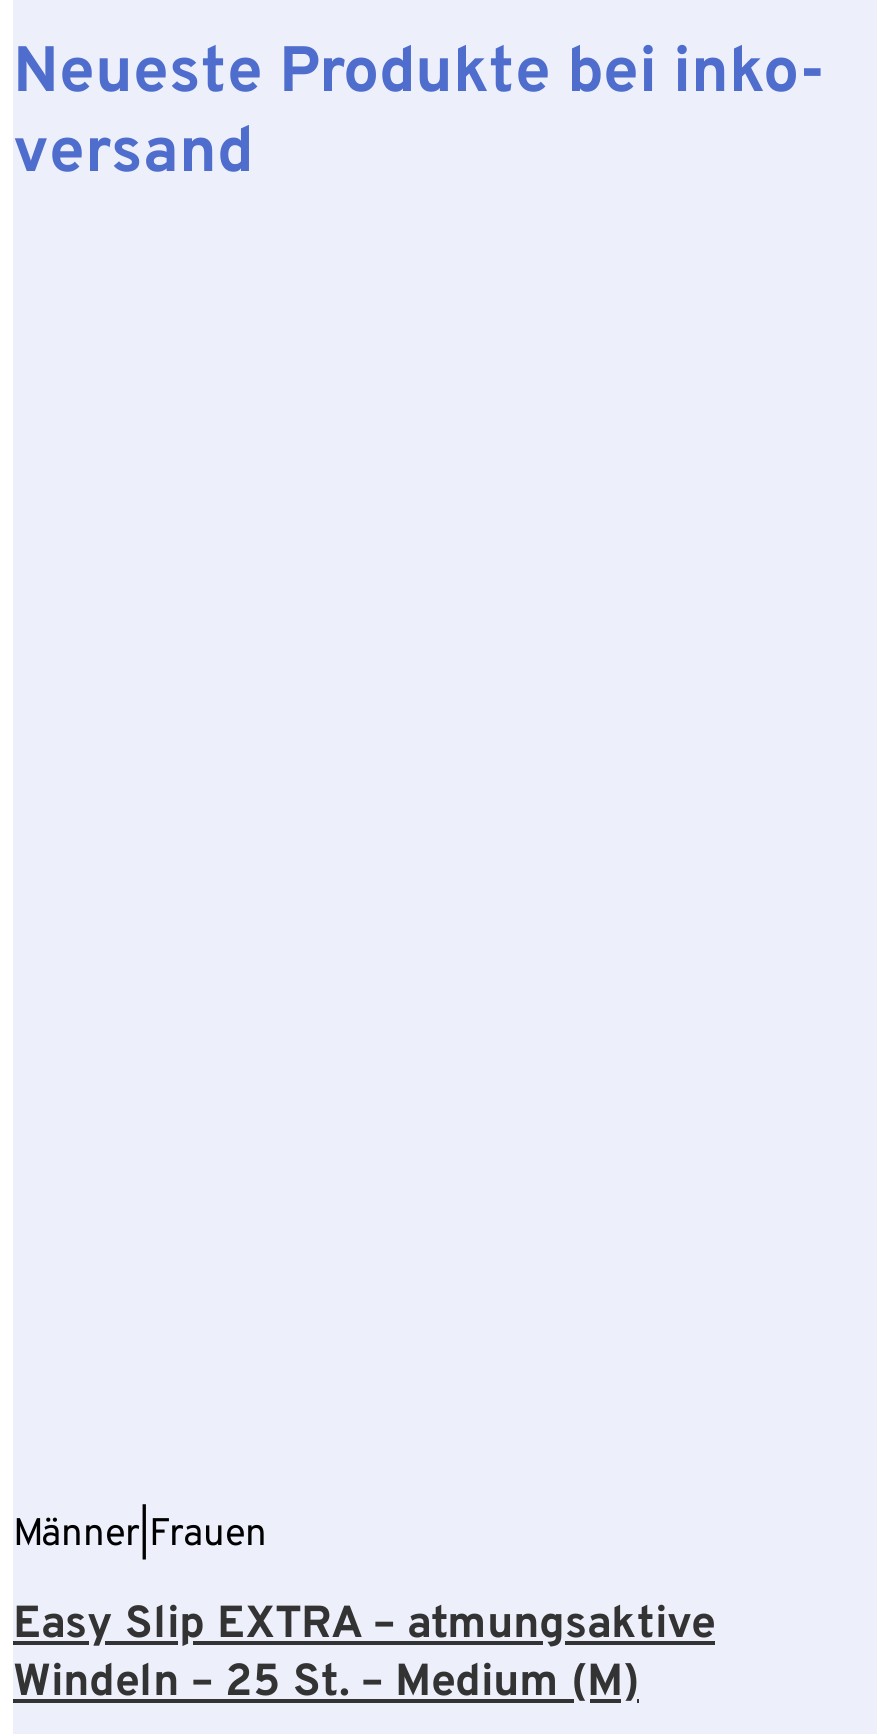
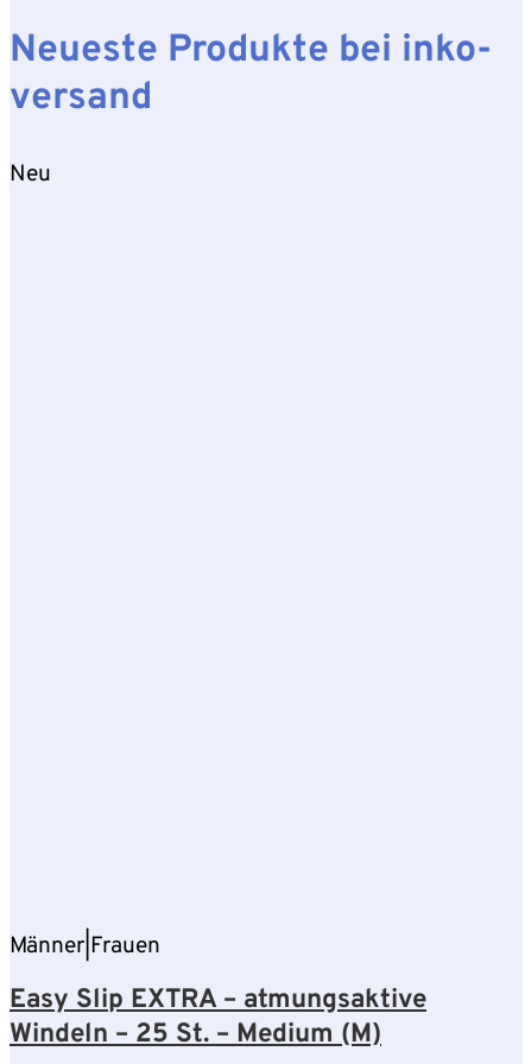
none -> [10,160,51,188] Neu

